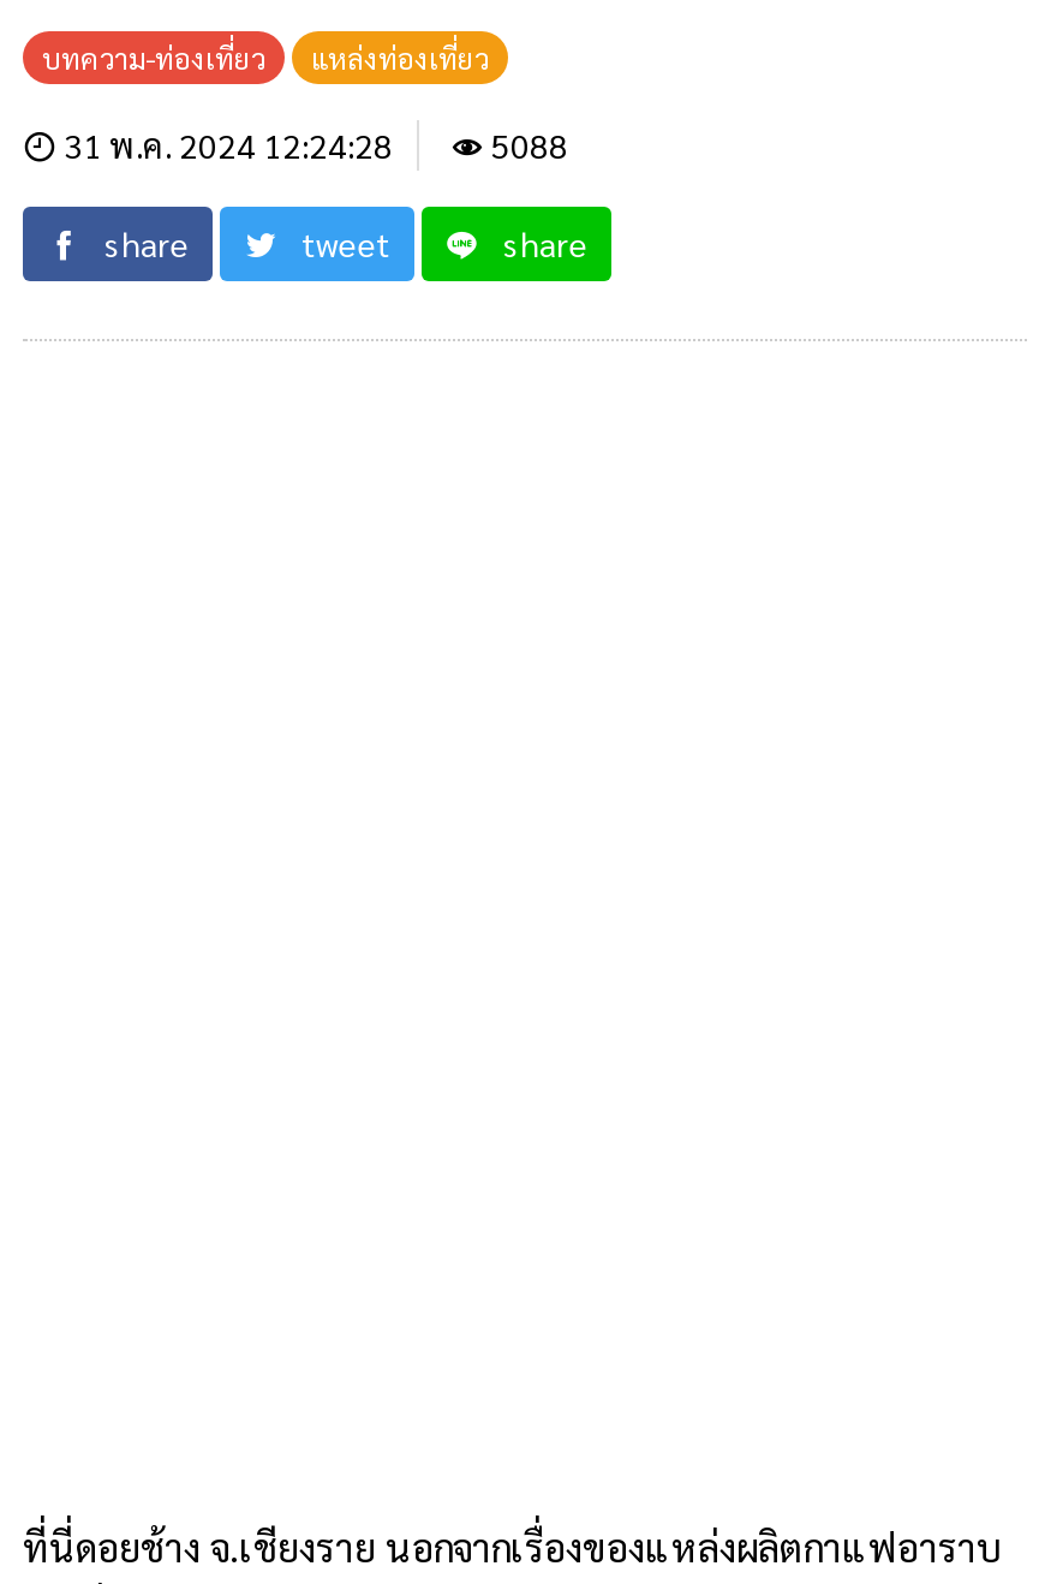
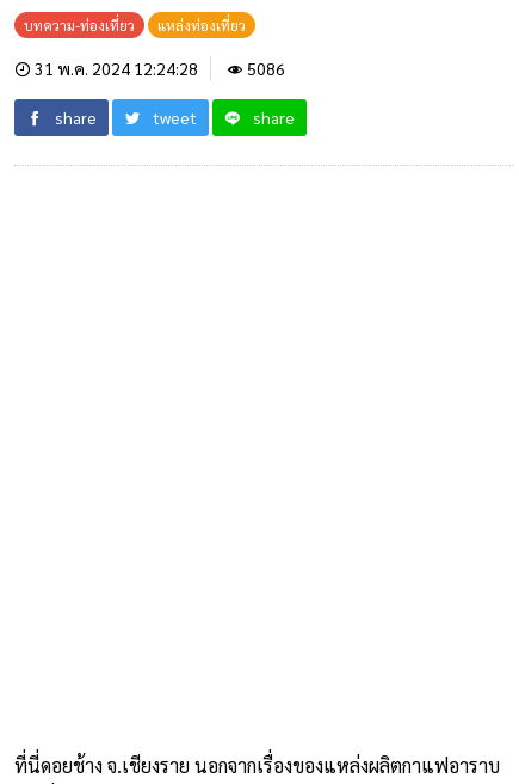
[484,123,568,166] 5088 -> [243,57,285,79] 5086

